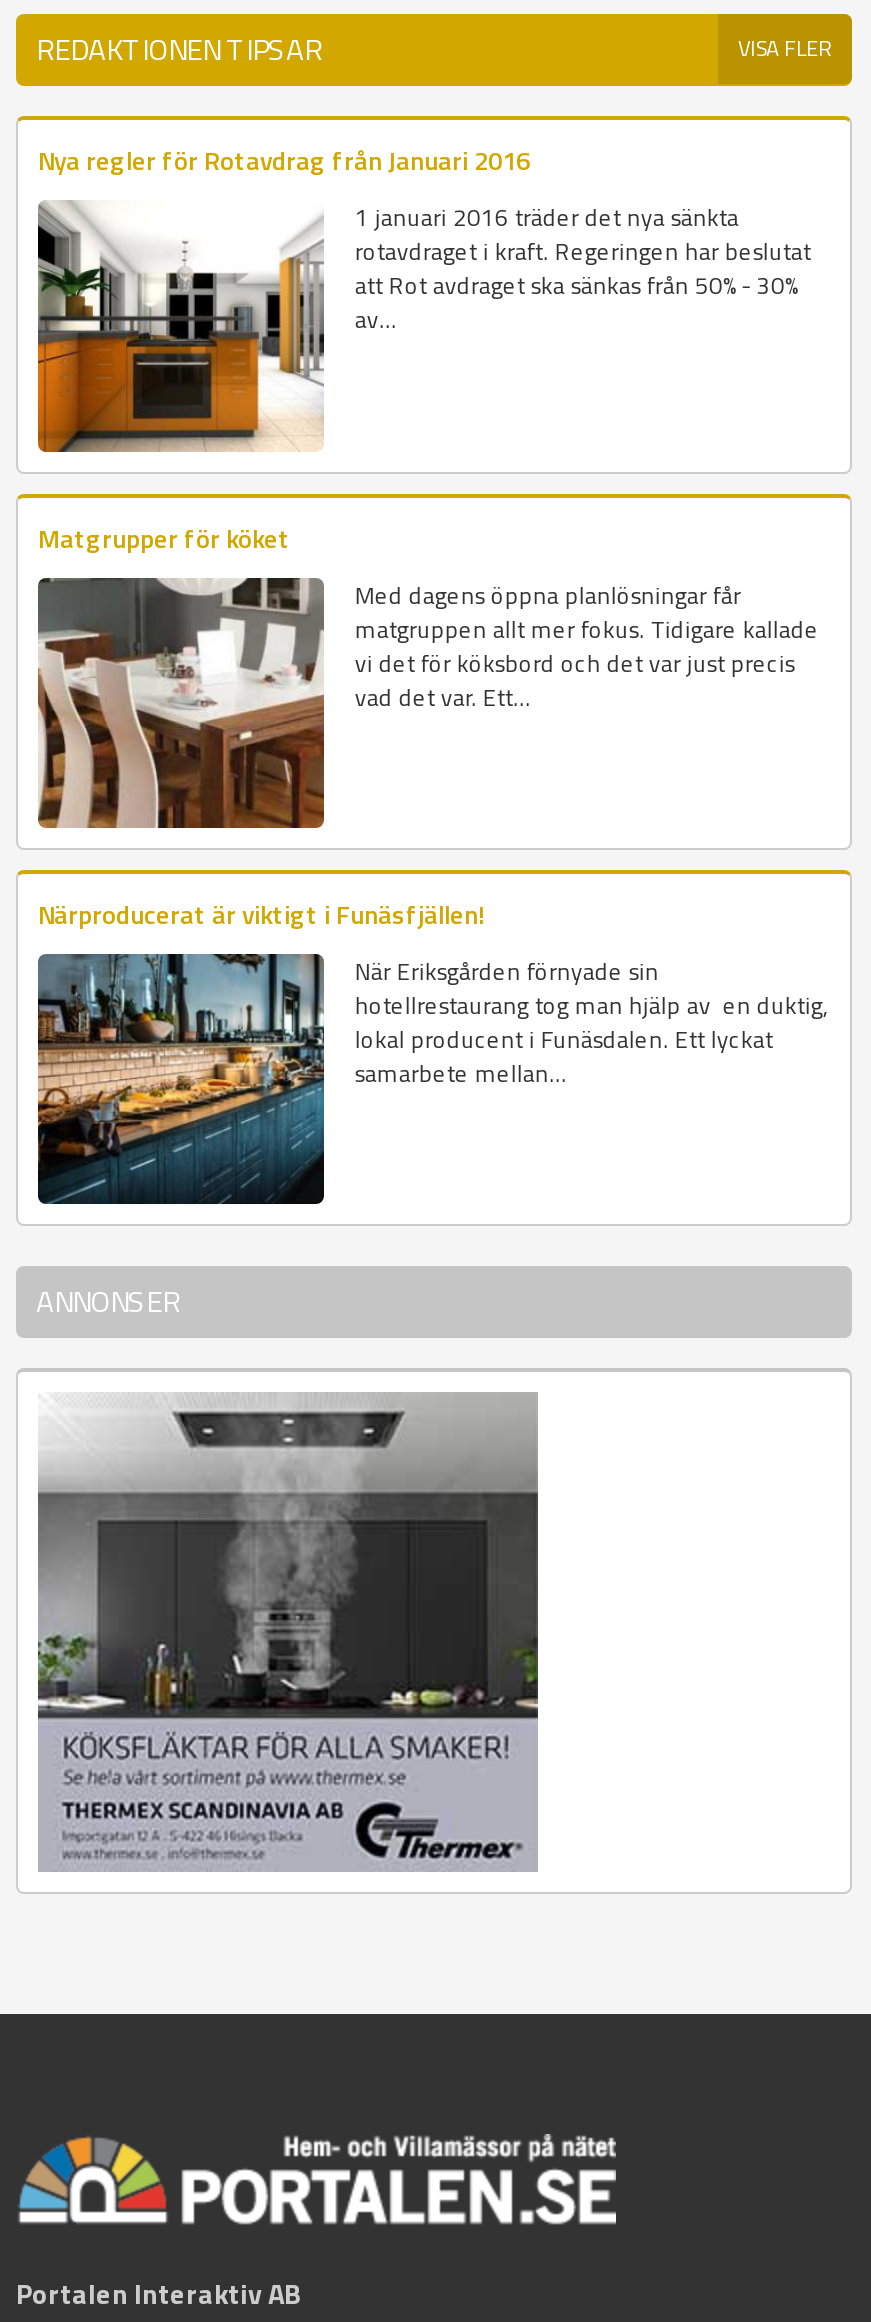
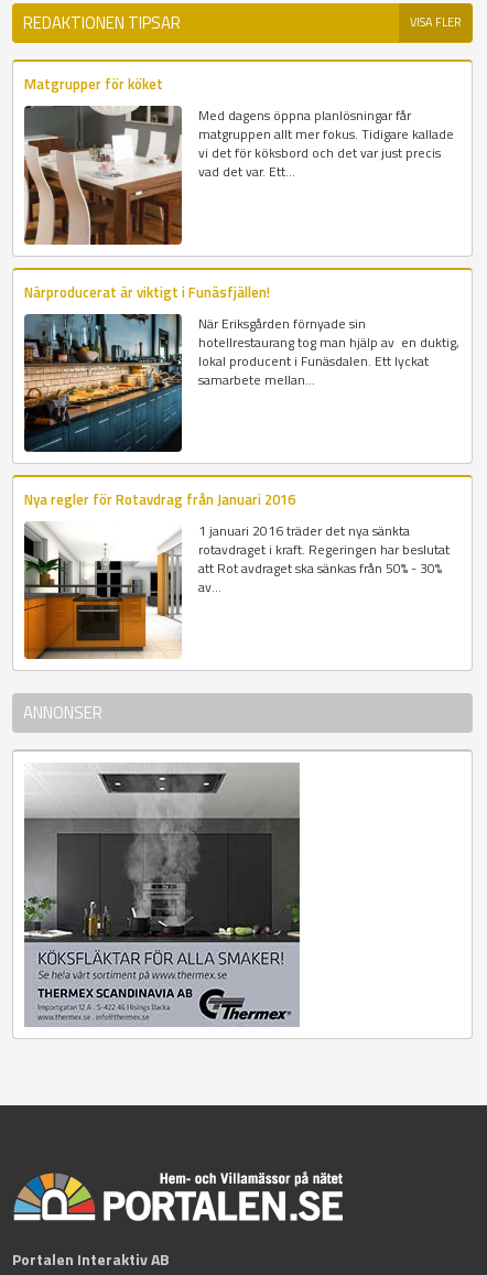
moved [36,140,811,452] -> [23,488,450,660]: [image] | Nya regler för Rotavdrag från Januari 2016 | 1 januari 2016 träder det nya sänkta | rotavdraget i kraft. Regeringen har beslutat | att Rot avdraget ska sänkas från 50% - 30% | av...
moved [36,517,829,1092] -> [23,73,460,390]: [image] | Matgrupper för köket | Med dagens öppna planlösningar får | ... | lokal producent i Funäsdalen. Ett lyckat | samarbete mellan...

